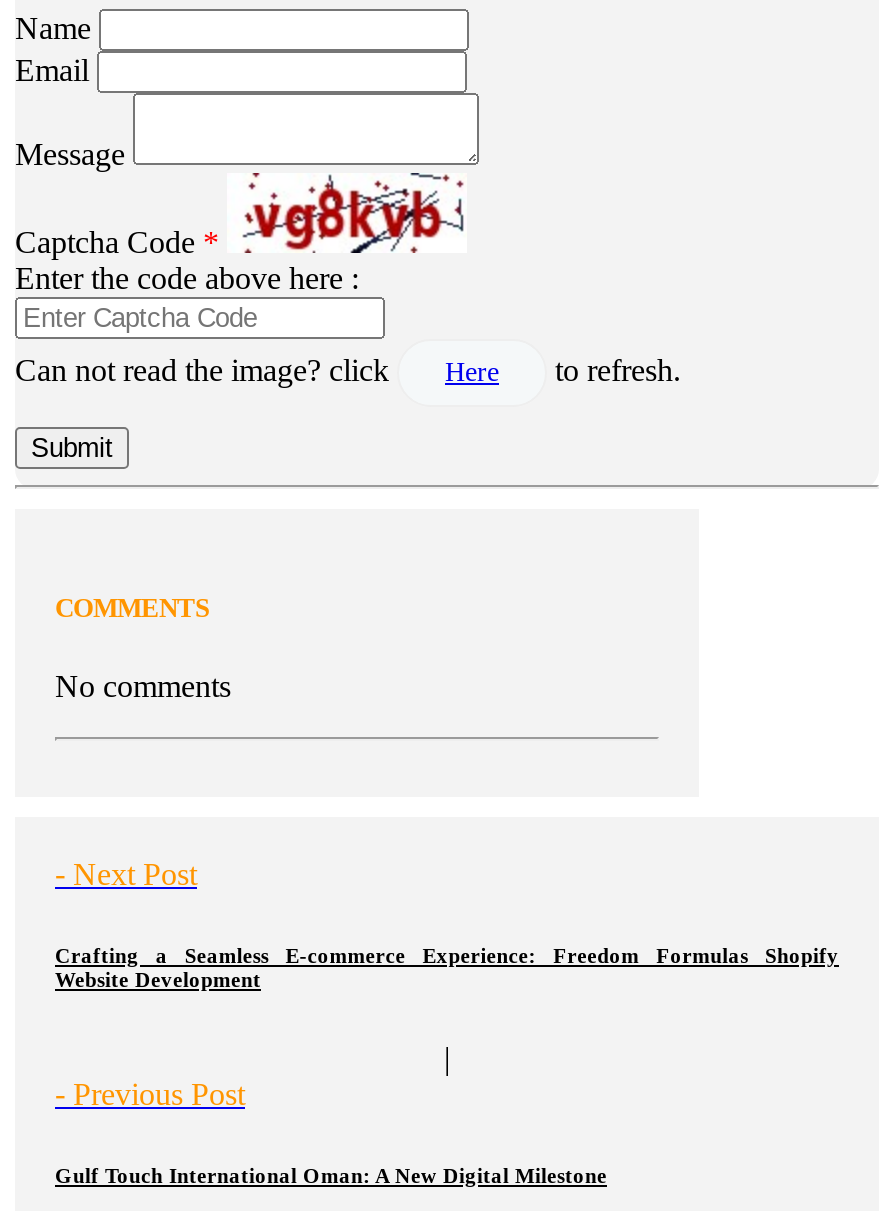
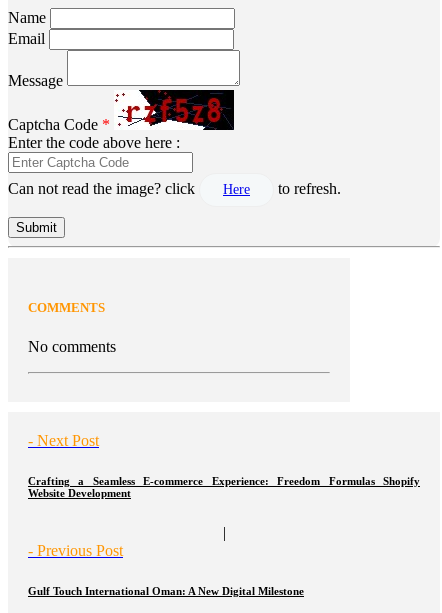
[229,171,469,255] [image] -> [114,89,235,131] [image]

